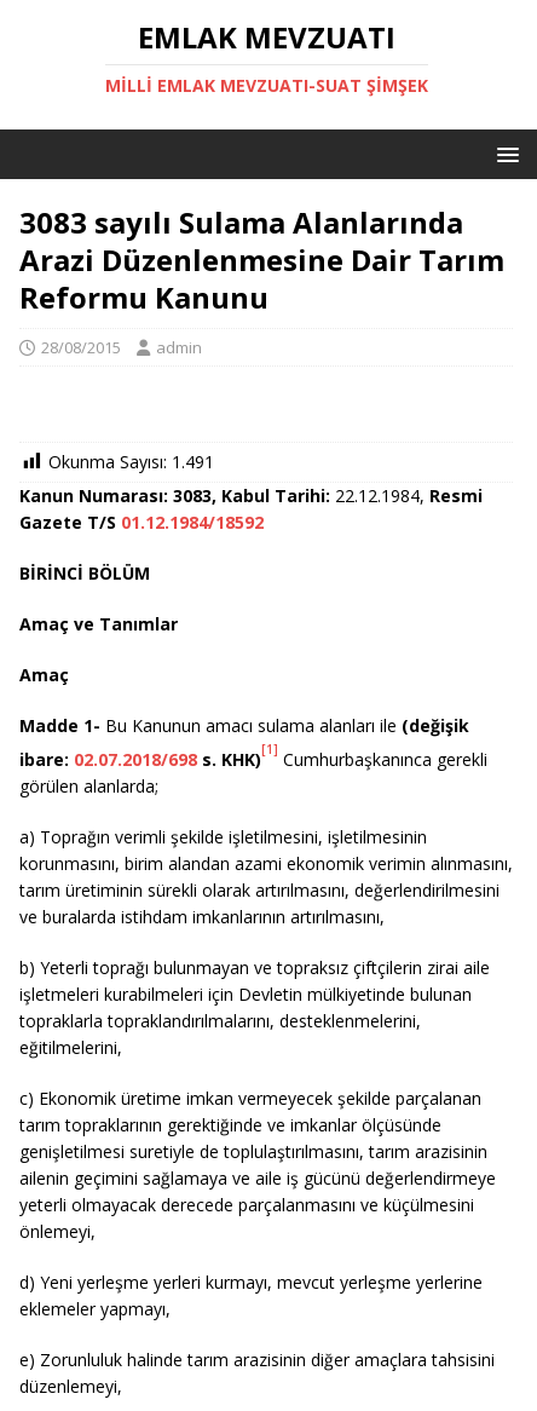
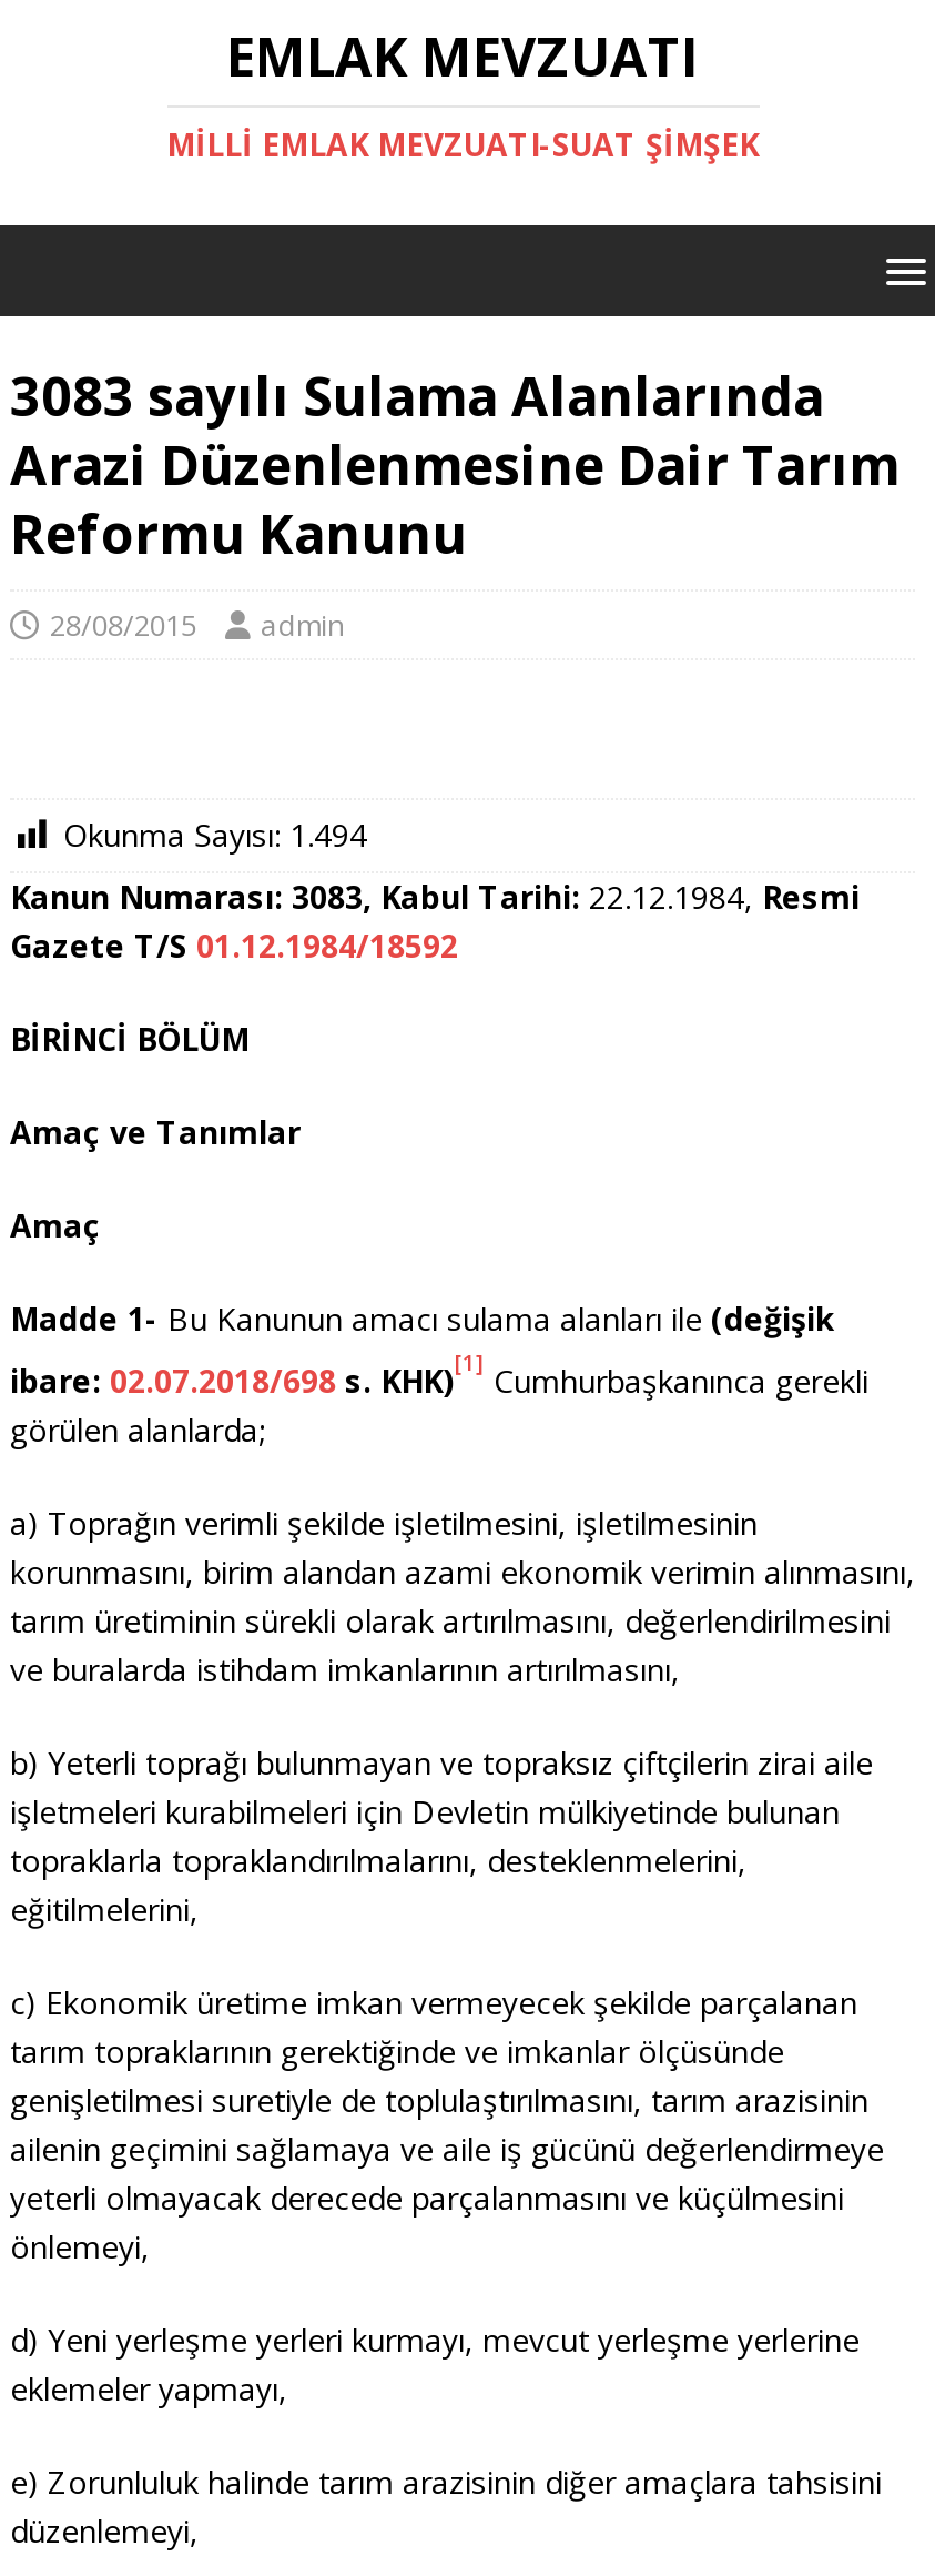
[48,450,214,473] Okunma Sayısı: 1.491 -> [63,814,367,856] Okunma Sayısı: 1.494

